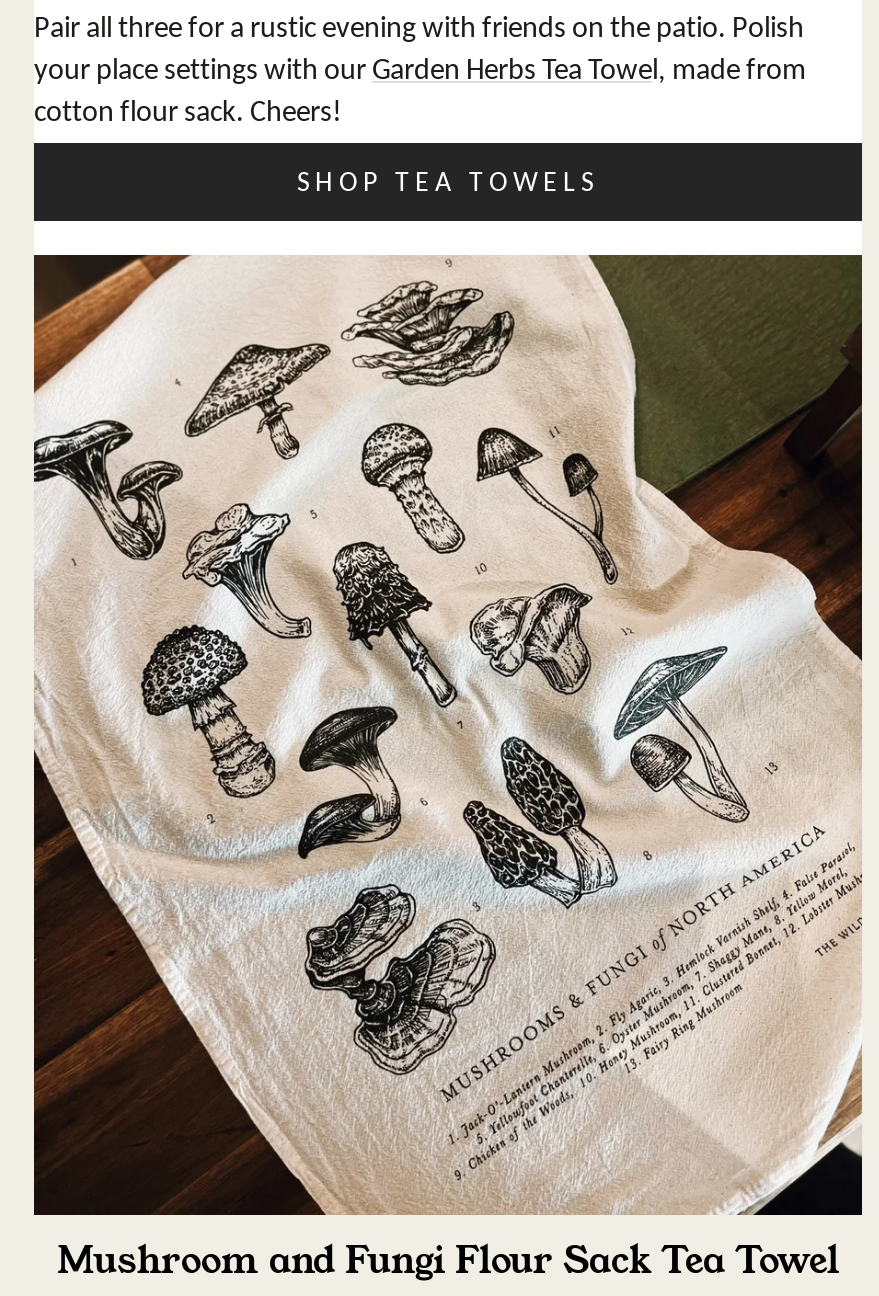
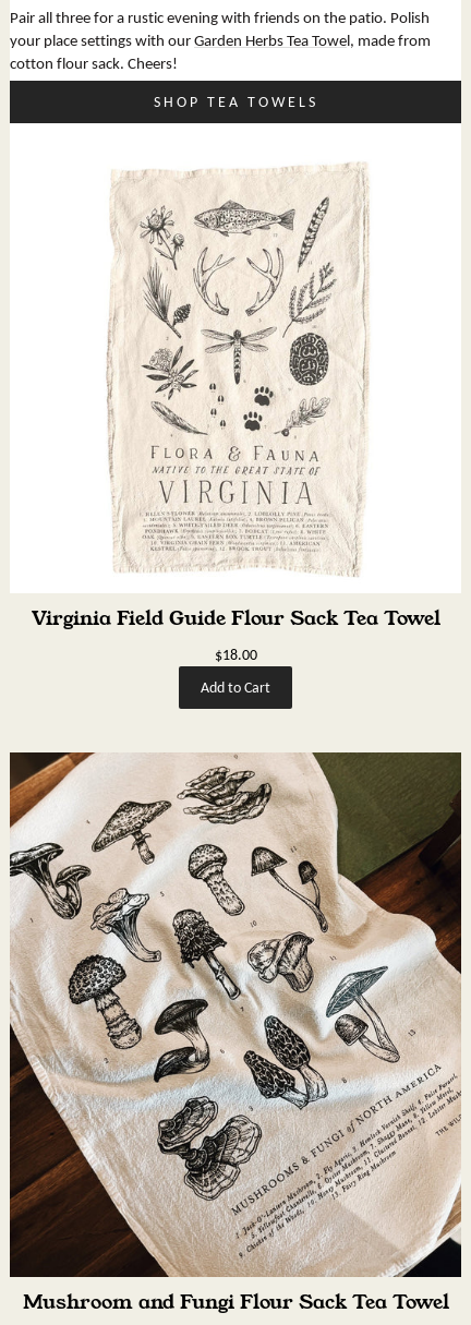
none -> [31,162,440,697] [image] | Virginia Field Guide Flour Sack Tea Towel | $18.00 | Add to Cart

